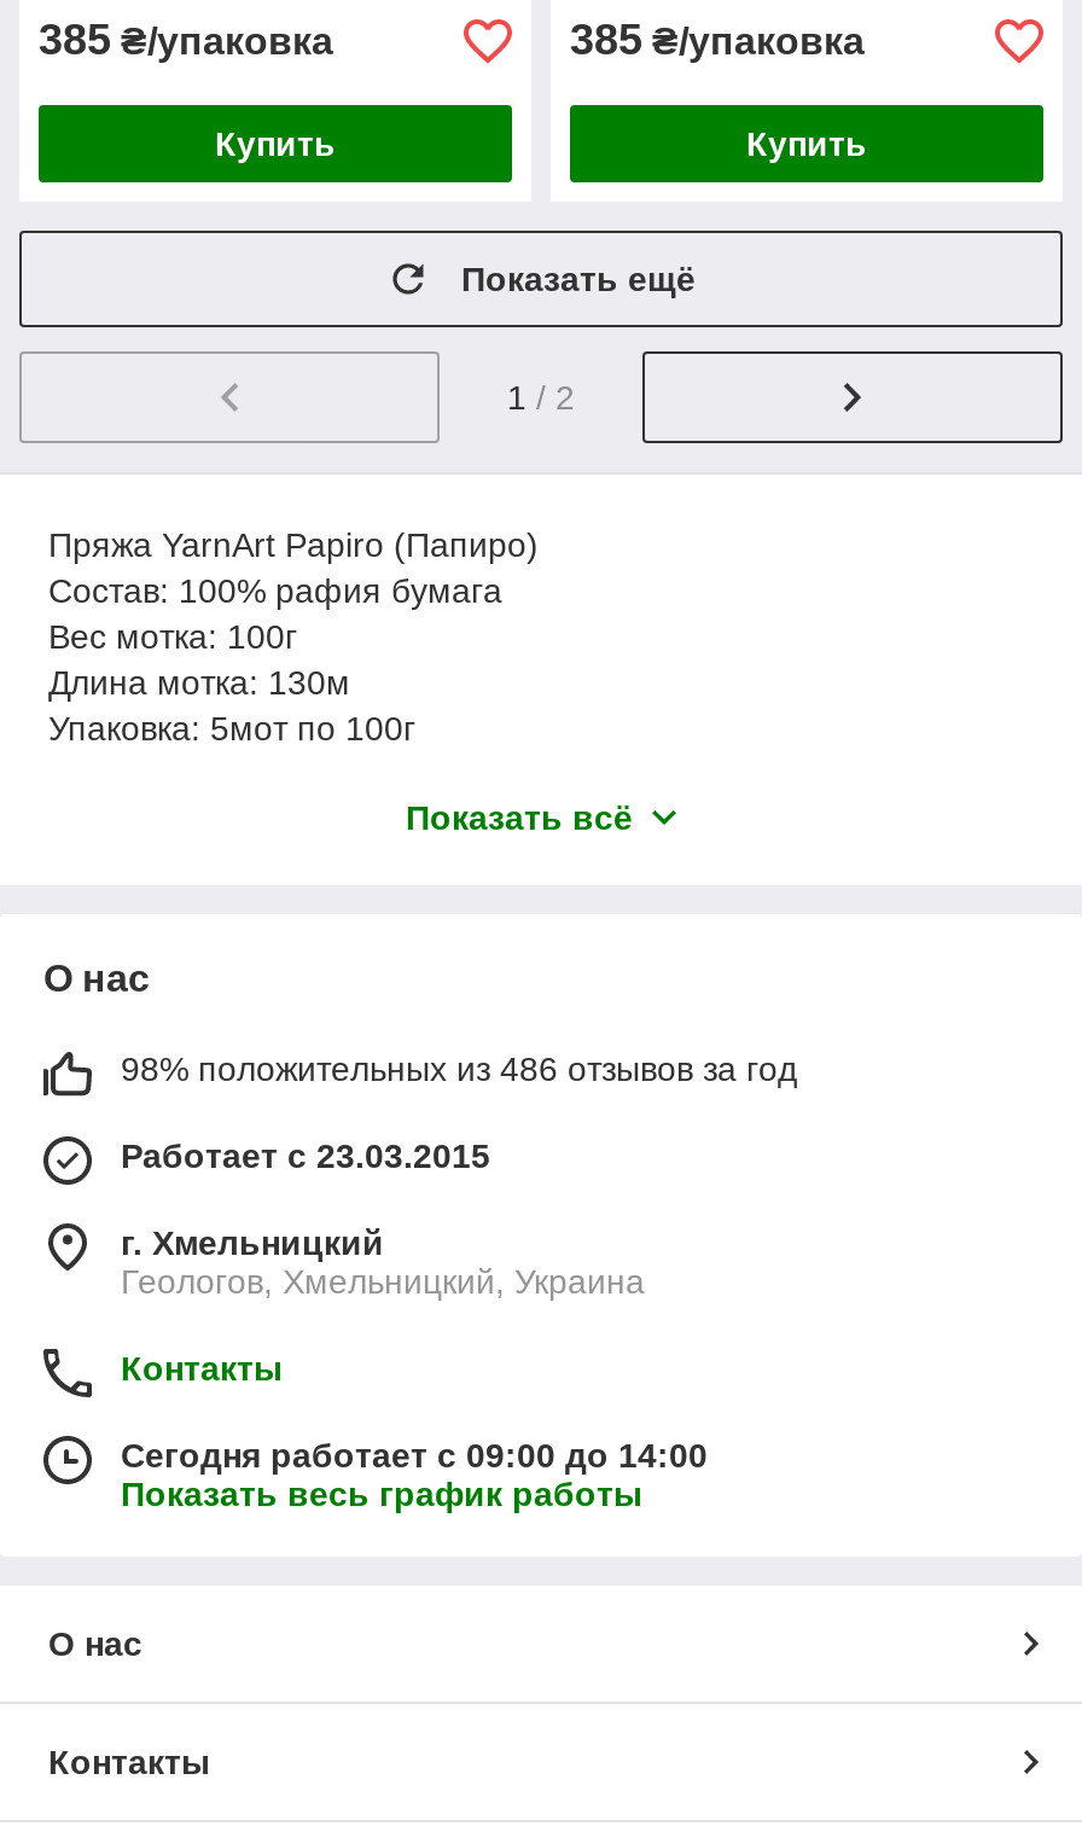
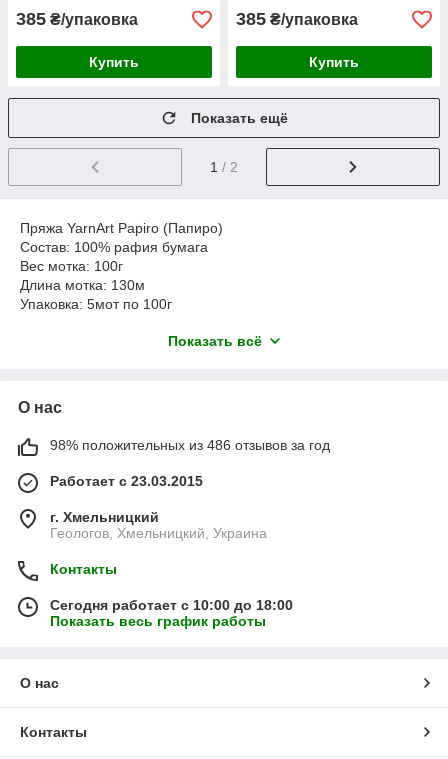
[121,1436,708,1475] Сегодня работает с 09:00 до 14:00 -> [50,597,293,613] Сегодня работает с 10:00 до 18:00

